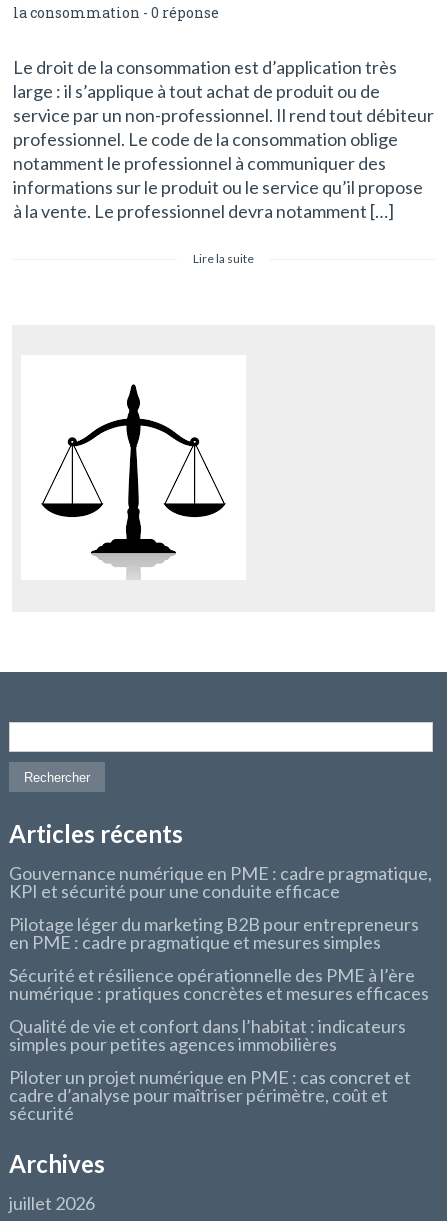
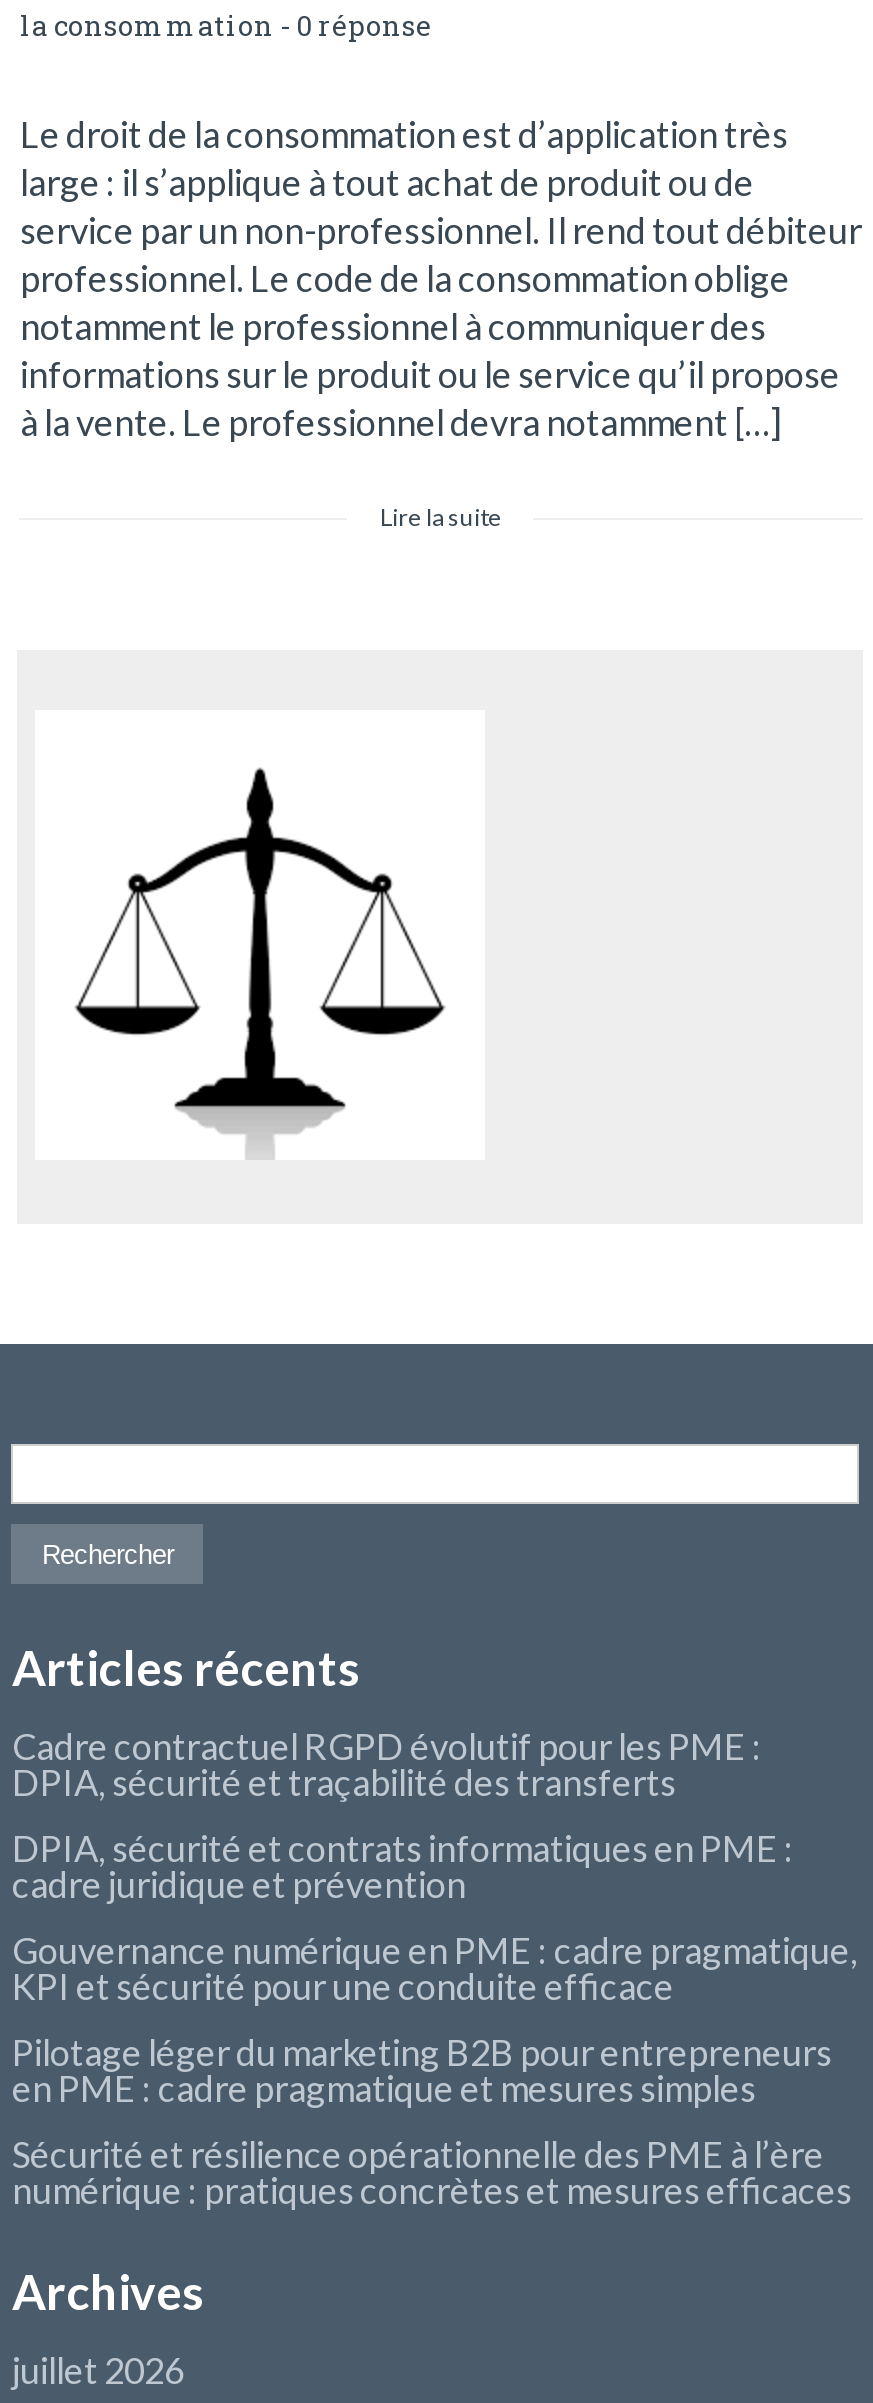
none -> [12,1724,794,1906] Cadre contractuel RGPD évolutif pour les PME : | DPIA, sécurité et traçabilité des transferts | DPIA, sécurité et contrats informatiques en PME : | cadre juridique et prévention
moved [9,862,432,1004] -> [12,1928,858,2212]: Gouvernance numérique en PME : cadre pragmatique, | KPI et sécurité pour une conduite efficace | Pilotage léger du marketing B2B pour entrepreneurs | en PME : cadre pragmatique et mesures simples | Sécurité et résilience opérationnelle des PME à l’ère | numérique : pratiques concrètes et mesures efficaces
[9,1015,411,1124] Qualité de vie et confort dans l’habitat : indicateurs | simples pour petites agences immobilières | Piloter un projet numérique en PME : cas concret et | cadre d’analyse pour maîtriser périmètre, coût et | sécurité -> none

